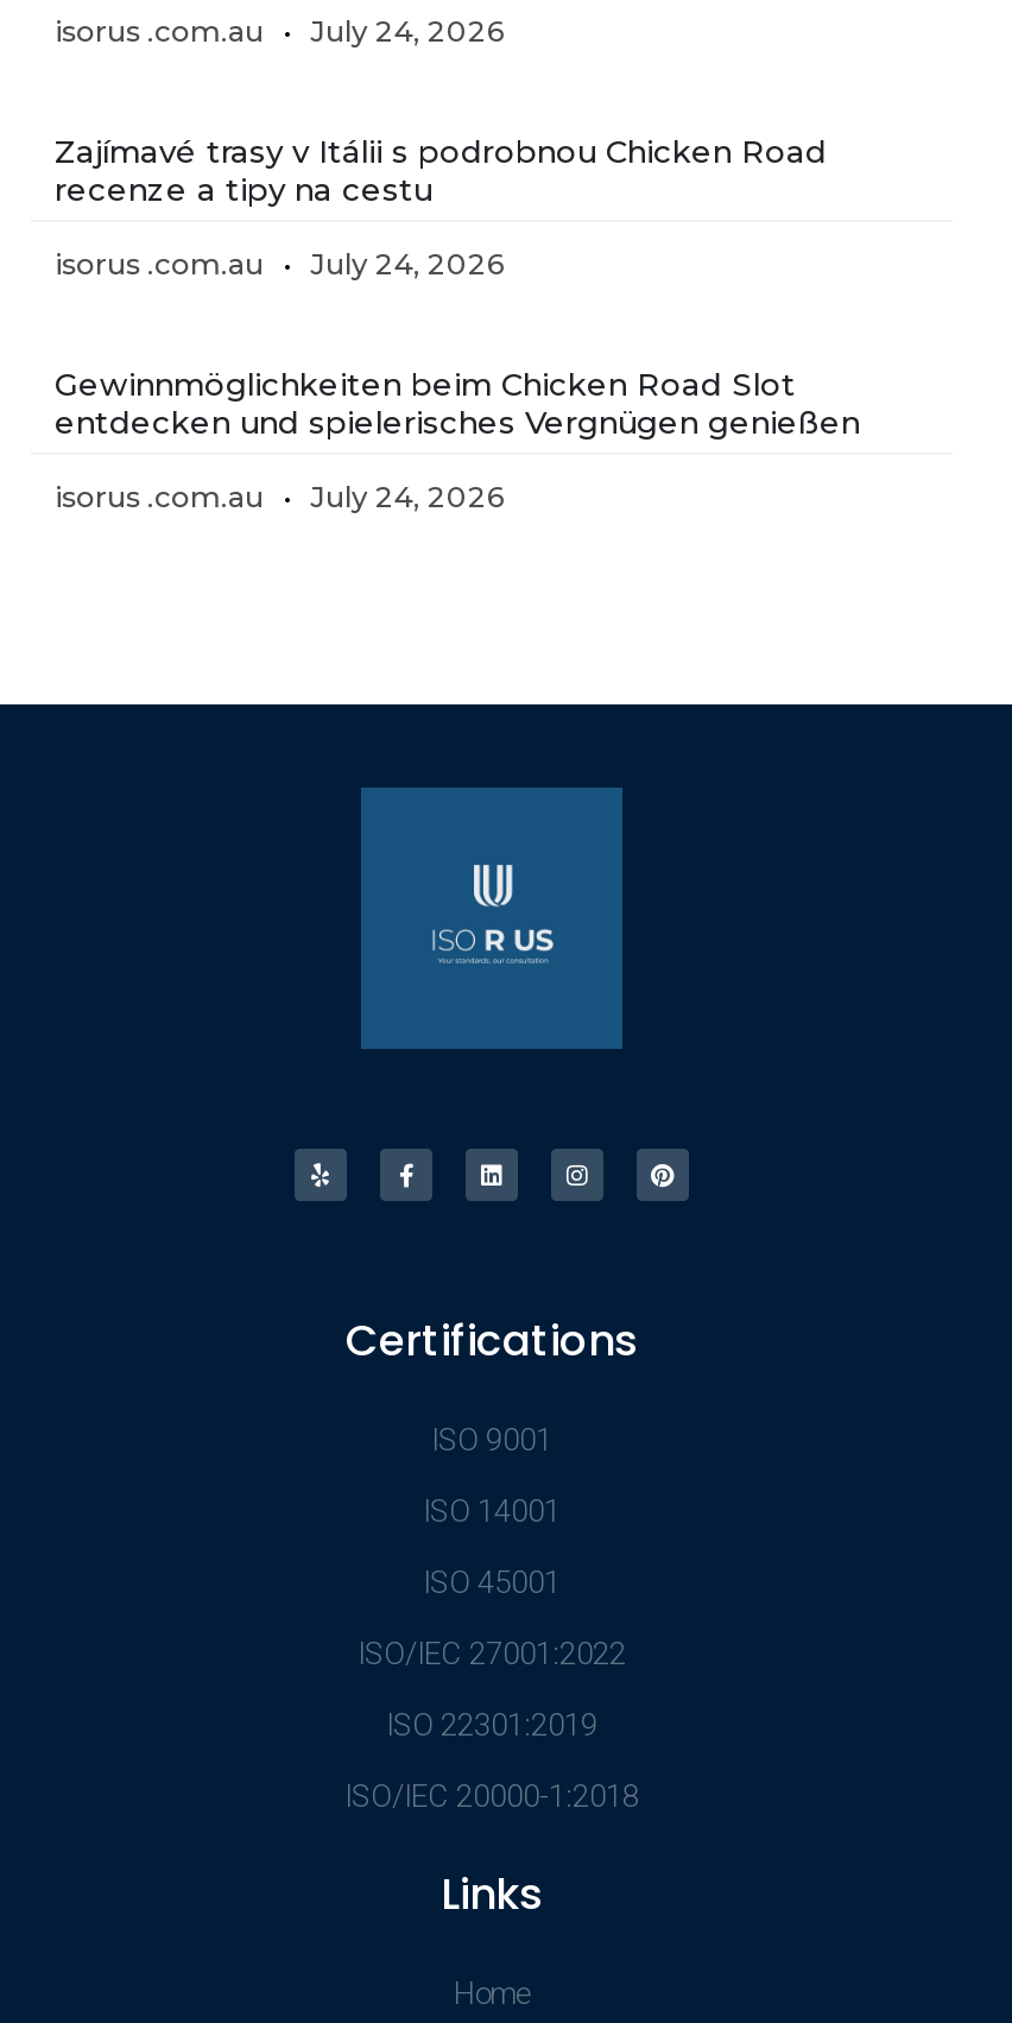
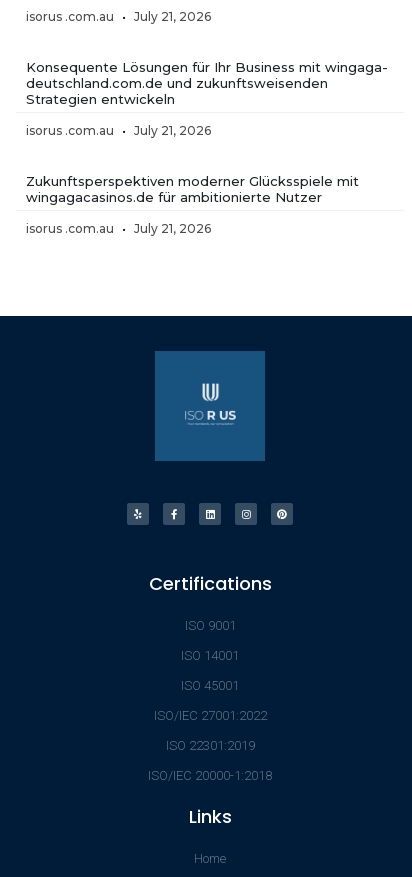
[55,14,504,49] isorus .com.au July 24, 2026 -> [26,9,211,24] isorus .com.au July 21, 2026
[55,133,827,209] Zajímavé trasy v Itálii s podrobnou Chicken Road | recenze a tipy na cestu -> [26,59,388,107] Konsequente Lösungen für Ihr Business mit wingaga- | deutschland.com.de und zukunftsweisenden | Strategien entwickeln
[55,247,504,282] isorus .com.au July 24, 2026 -> [26,123,211,138] isorus .com.au July 21, 2026
[55,365,860,441] Gewinnmöglichkeiten beim Chicken Road Slot | entdecken und spielerisches Vergnügen genießen -> [26,173,359,205] Zukunftsperspektiven moderner Glücksspiele mit | wingagacasinos.de für ambitionierte Nutzer
[55,479,504,515] isorus .com.au July 24, 2026 -> [26,221,211,236] isorus .com.au July 21, 2026

